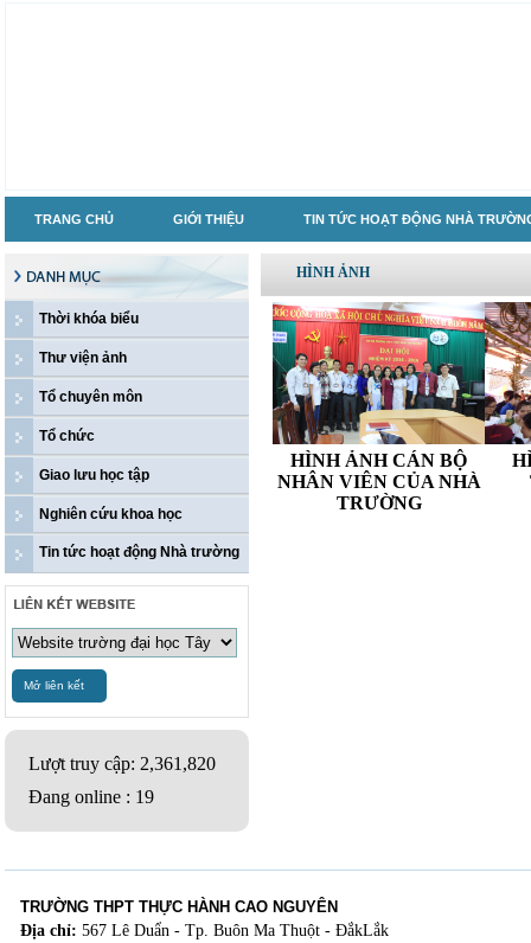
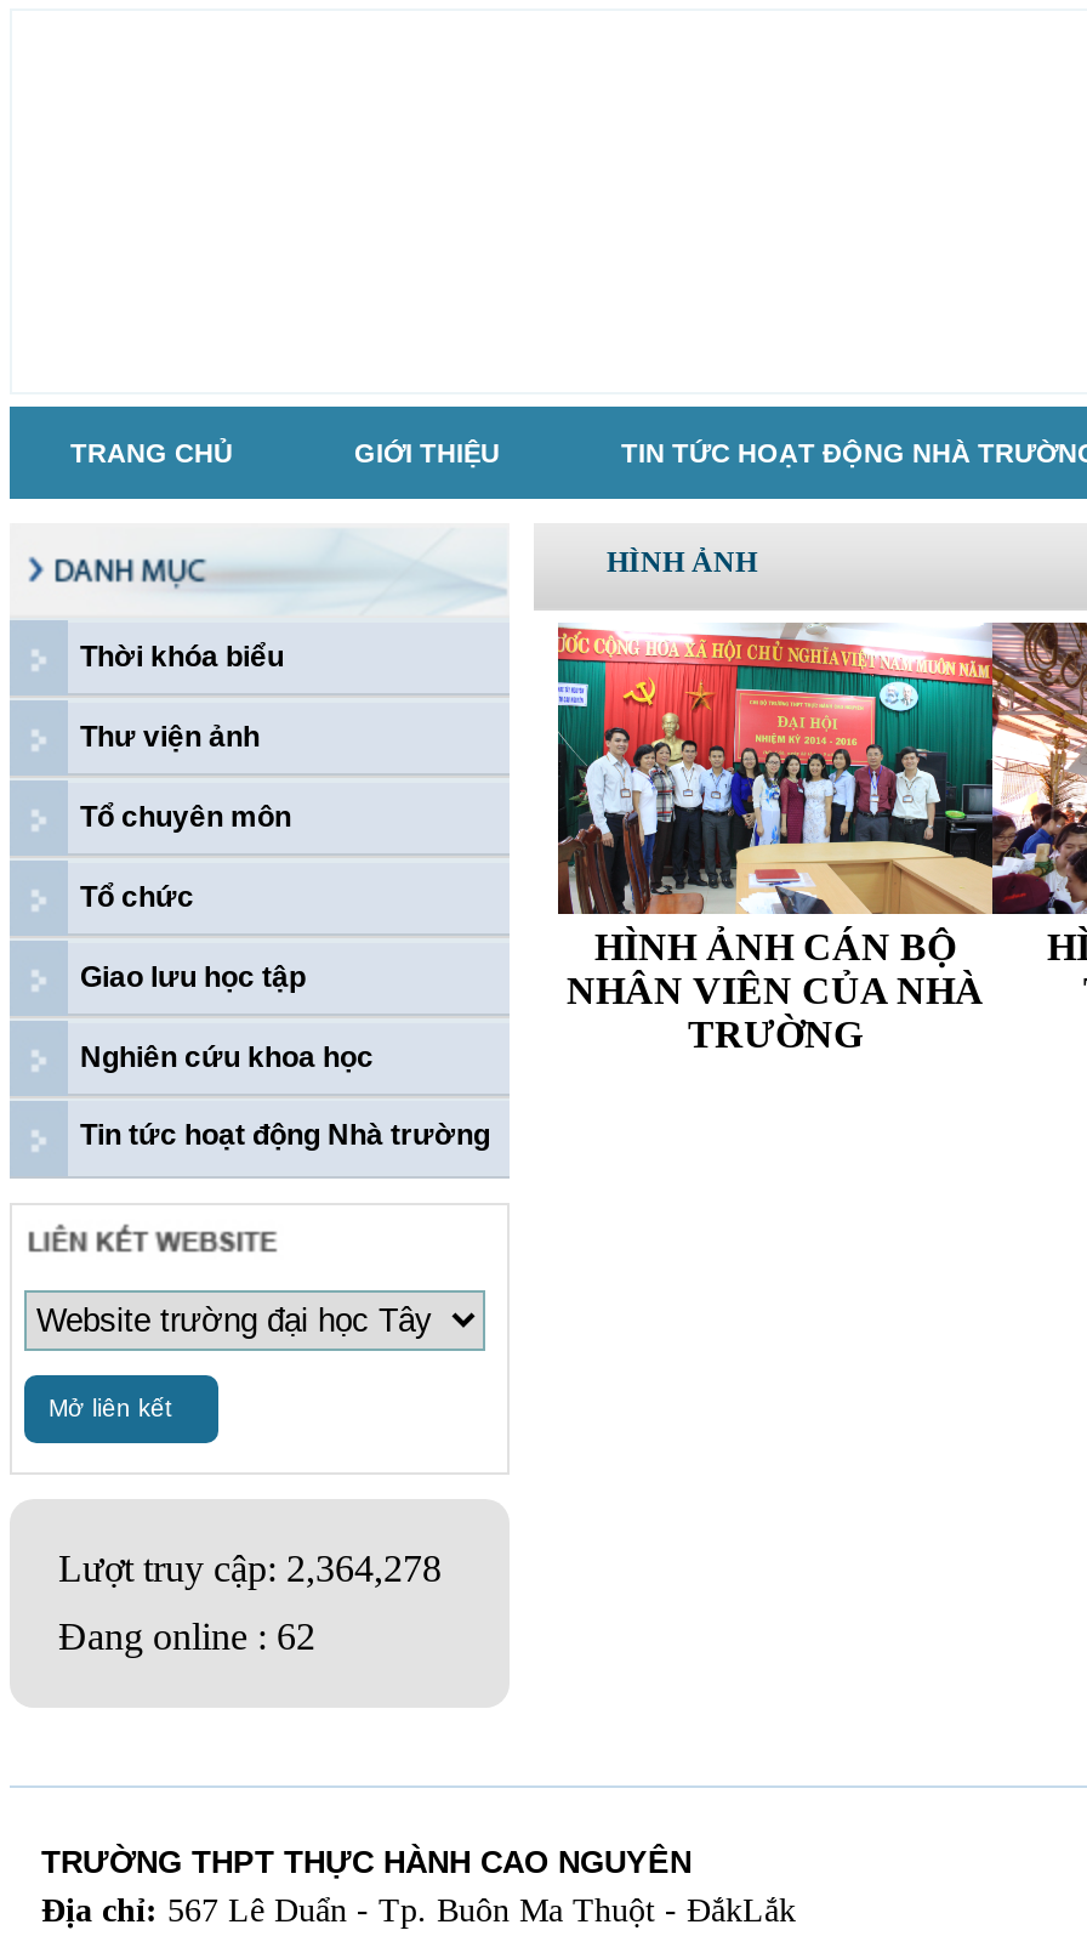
[28,753,216,774] Lượt truy cập: 2,361,820 -> [58,1548,442,1589] Lượt truy cập: 2,364,278
[28,787,154,807] Đang online : 19 -> [58,1616,315,1657] Đang online : 62

